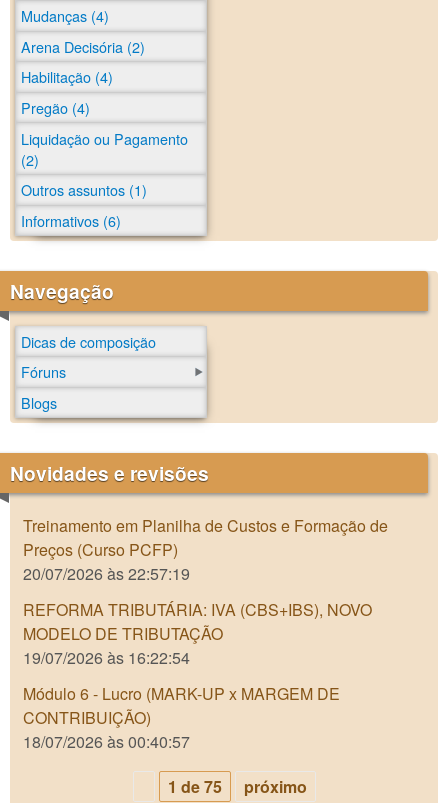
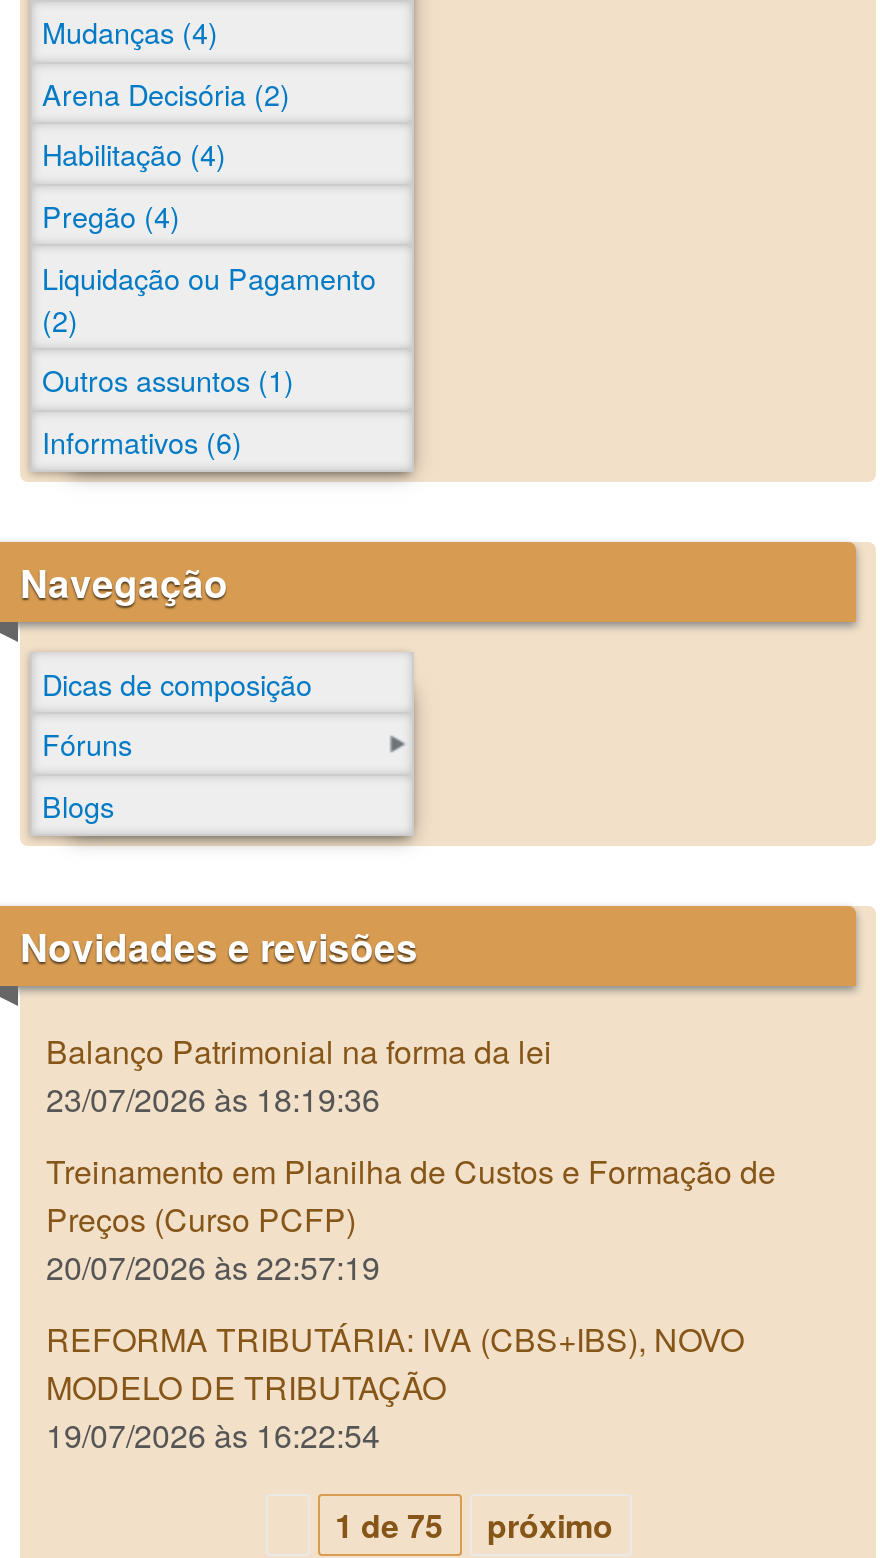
none -> [46,1028,552,1122] Balanço Patrimonial na forma da lei | 23/07/2026 às 18:19:36
moved [23,514,388,669] -> [46,1148,776,1458]: Treinamento em Planilha de Custos e Formação de | Preços (Curso PCFP) | 20/07/2026 às 22:57:19 | REFORMA TRIBUTÁRIA: IVA (CBS+IBS), NOVO | MODELO DE TRIBUTAÇÃO | 19/07/2026 às 16:22:54
[23,682,340,753] Módulo 6 - Lucro (MARK-UP x MARGEM DE | CONTRIBUIÇÃO) | 18/07/2026 às 00:40:57 -> none

